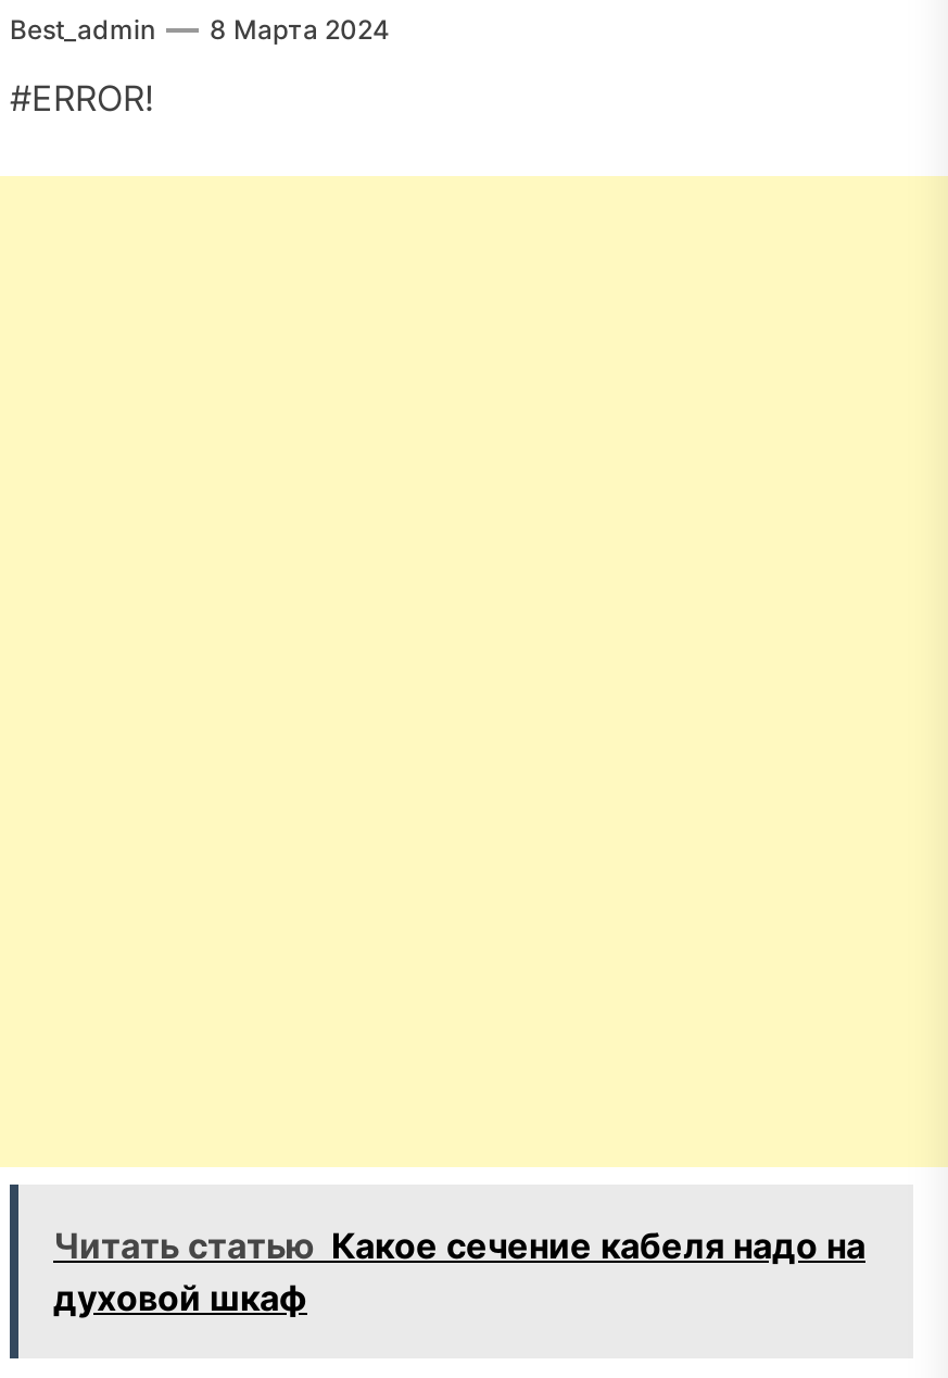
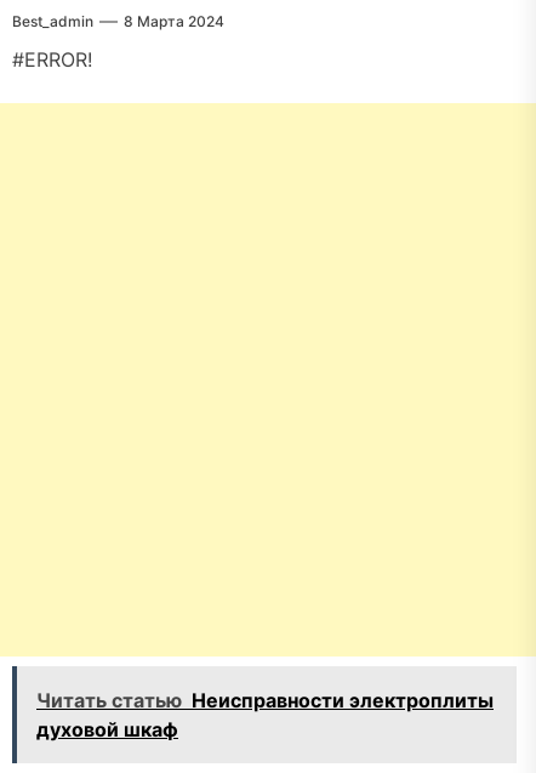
[53,1224,865,1267] Читать статью Какое сечение кабеля надо на -> [36,688,494,712] Читать статью Неисправности электроплиты

